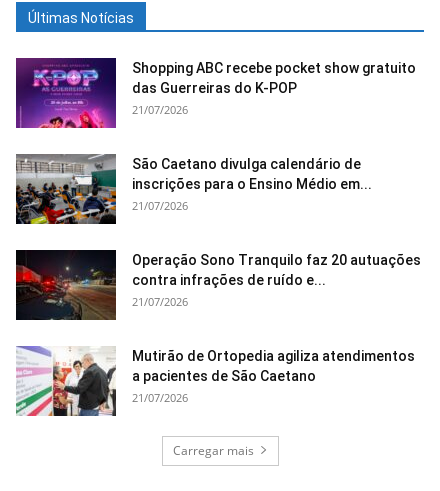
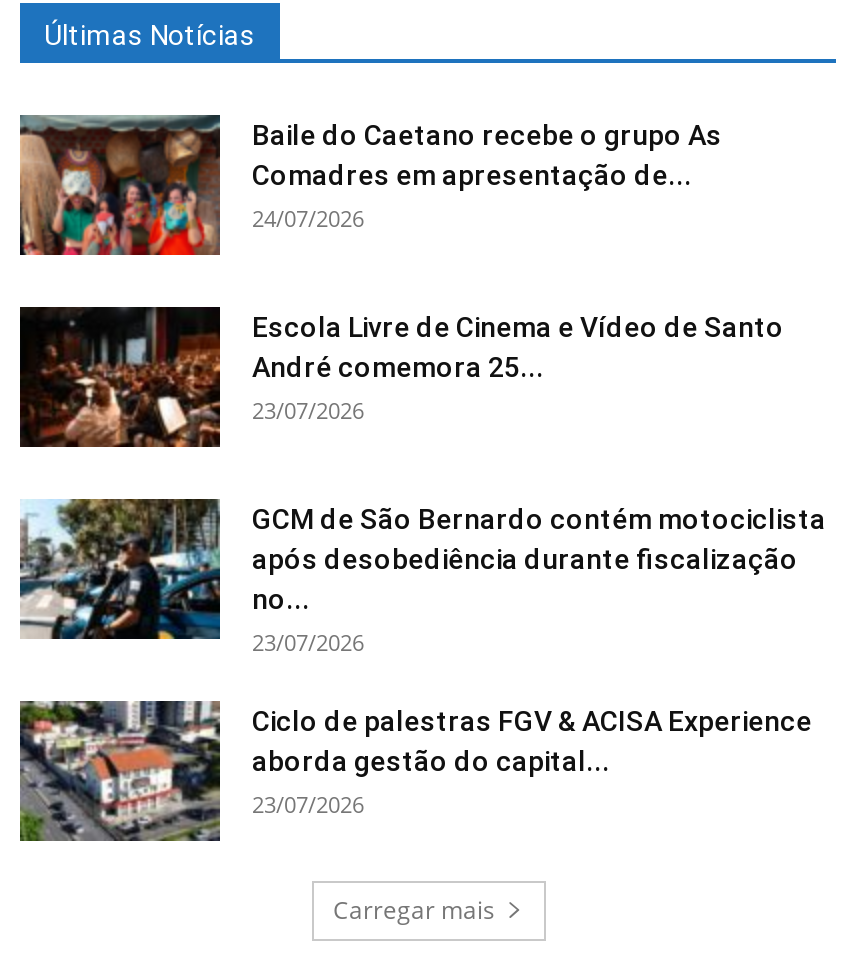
[15,57,416,129] [image] | Shopping ABC recebe pocket show gratuito | das Guerreiras do K-POP | 21/07/2026 -> [18,114,722,258] [image] | Baile do Caetano recebe o grupo As | Comadres em apresentação de... | 24/07/2026
[15,154,372,225] [image] | São Caetano divulga calendário de | inscrições para o Ensino Médio em... | 21/07/2026 -> [20,306,784,450] [image] | Escola Livre de Cinema e Vídeo de Santo | André comemora 25... | 23/07/2026
[15,249,421,321] [image] | Operação Sono Tranquilo faz 20 autuações | contra infrações de ruído e... | 21/07/2026 -> [18,498,826,657] [image] | GCM de São Bernardo contém motociclista | após desobediência durante fiscalização | no... | 23/07/2026
[16,346,415,417] [image] | Mutirão de Ortopedia agiliza atendimentos | a pacientes de São Caetano | 21/07/2026 -> [18,700,812,842] [image] | Ciclo de palestras FGV & ACISA Experience | aborda gestão do capital... | 23/07/2026

